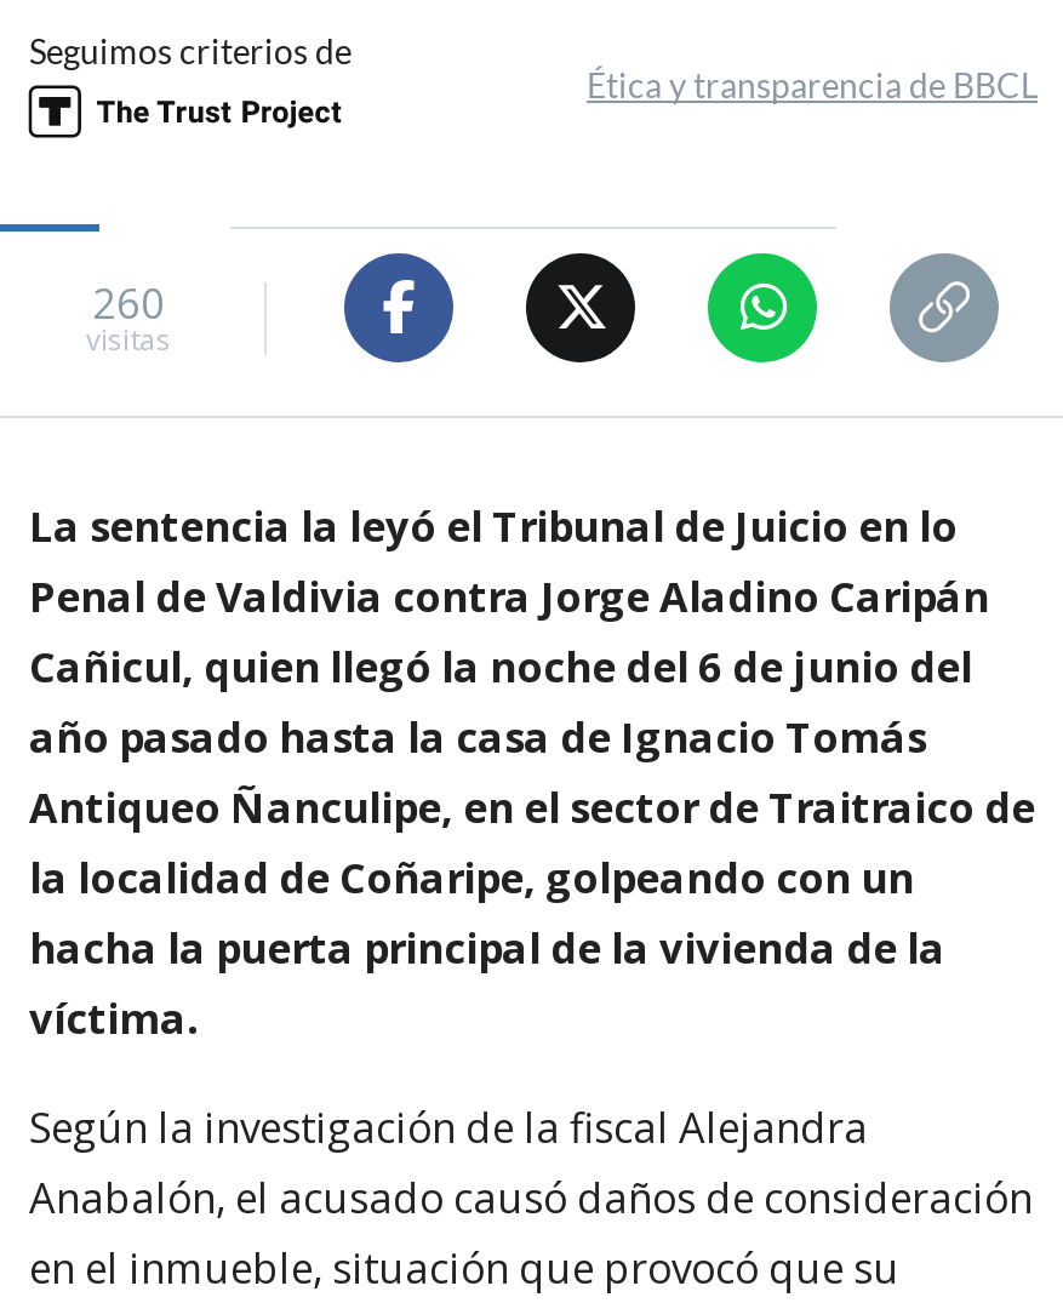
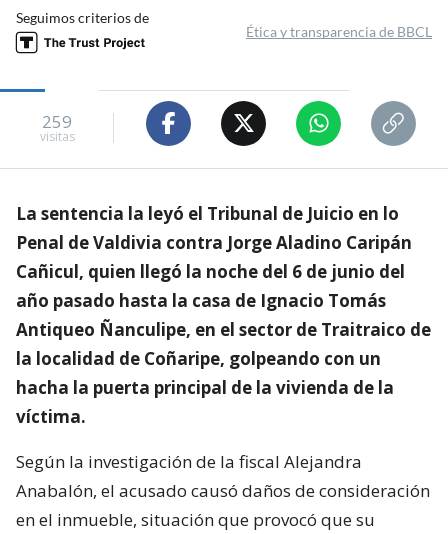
[92,276,165,332] 260 -> [42,110,72,133] 259

